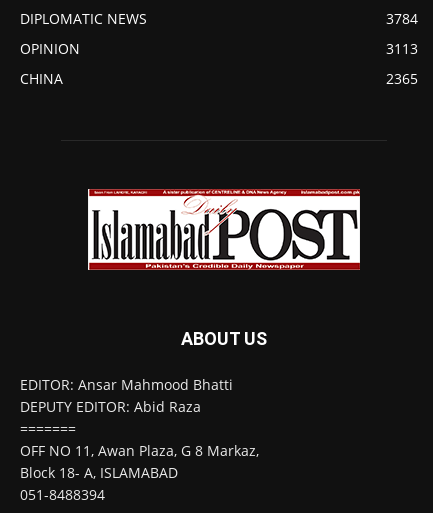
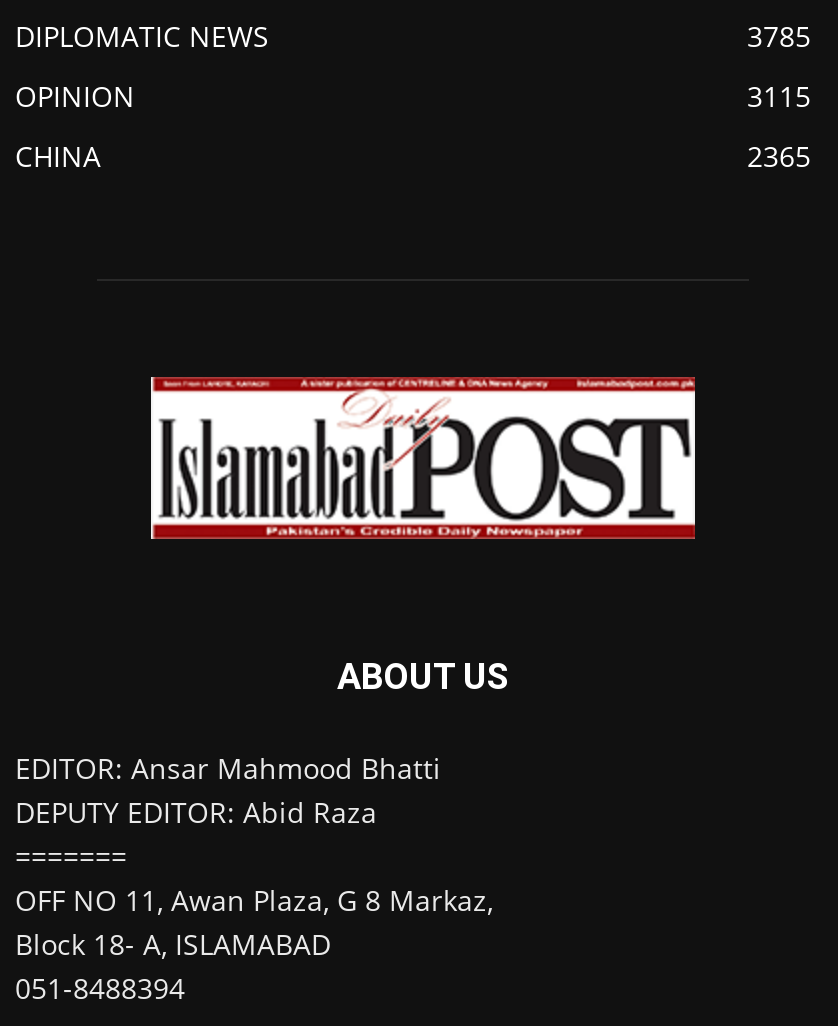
[386,9,418,28] 3784 -> [747,17,811,55] 3785
[386,39,418,58] 3113 -> [747,77,811,115] 3115

